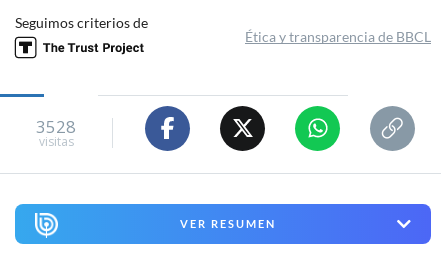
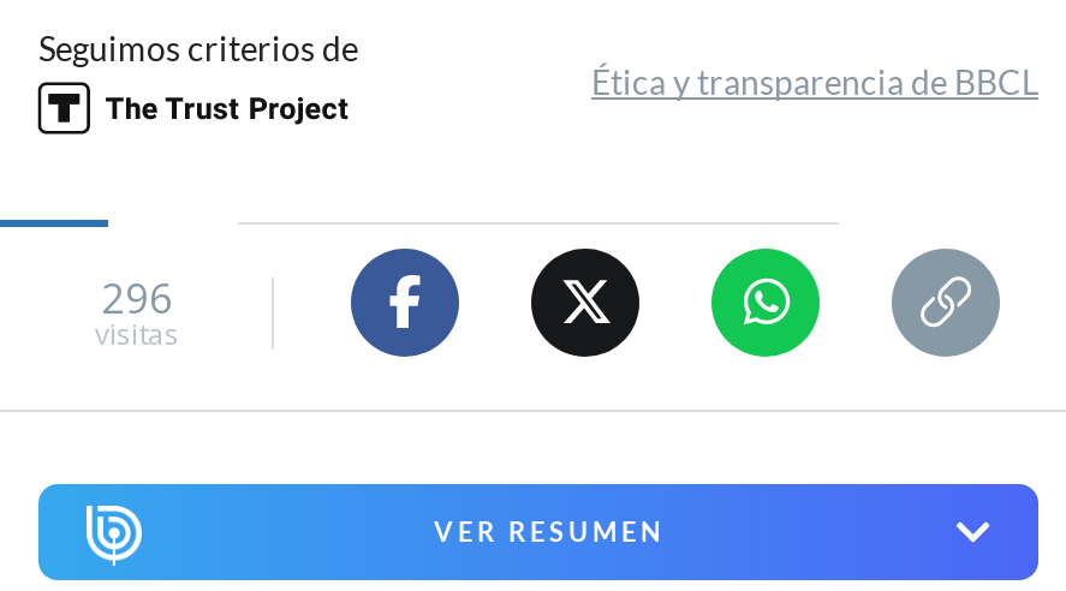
[36,115,76,138] 3528 -> [101,271,173,326] 296

